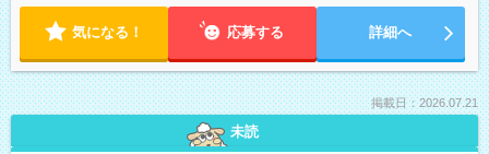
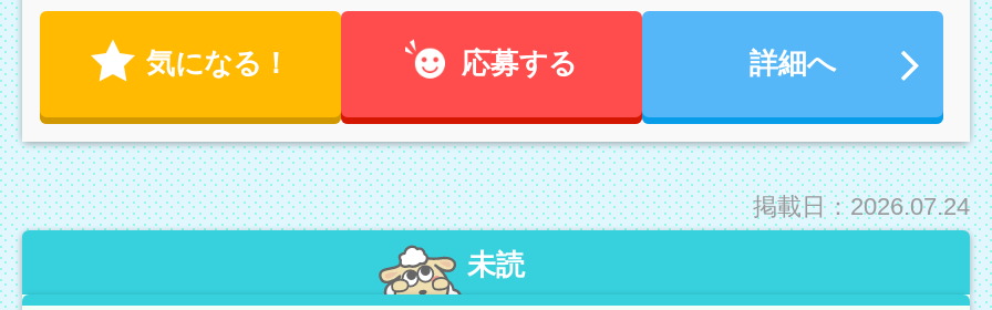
[371,96,478,109] 掲載日：2026.07.21 -> [753,193,970,219] 掲載日：2026.07.24

